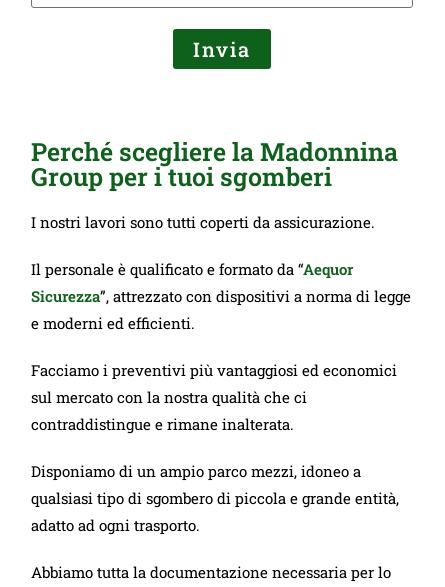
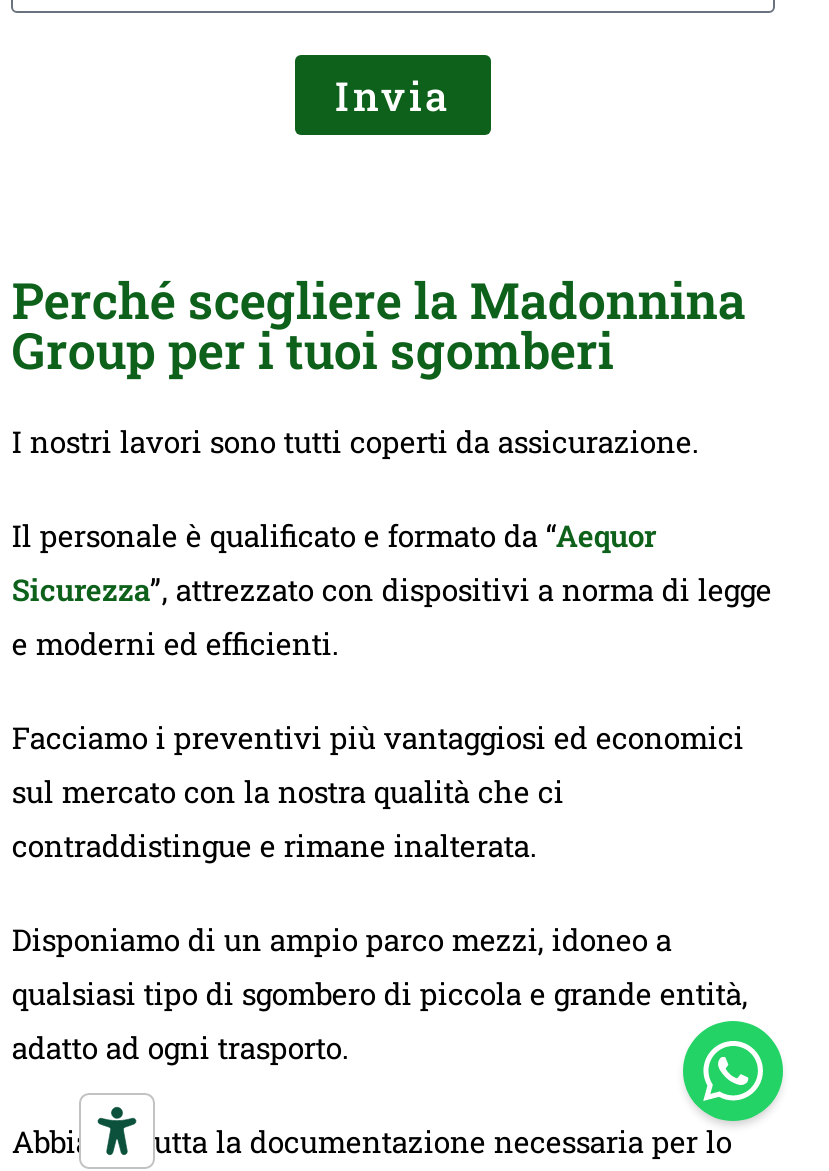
none -> [681,1019,785,1125] [image]

